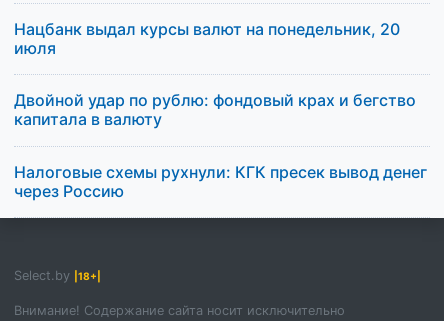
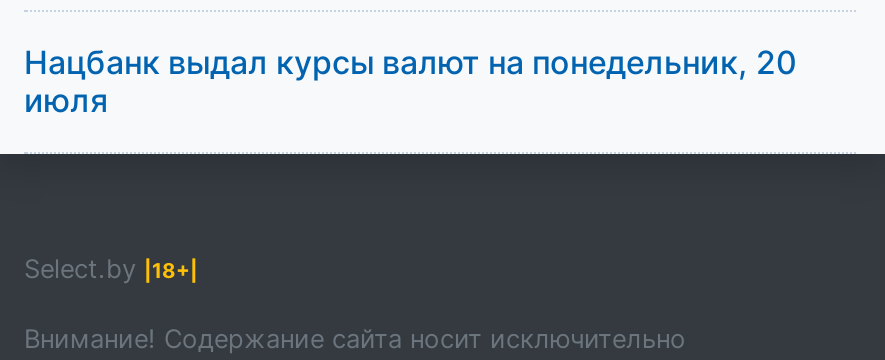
[14,90,427,201] Двойной удар по рублю: фондовый крах и бегство | капитала в валюту | Налоговые схемы рухнули: КГК пресек вывод денег | через Россию -> none

